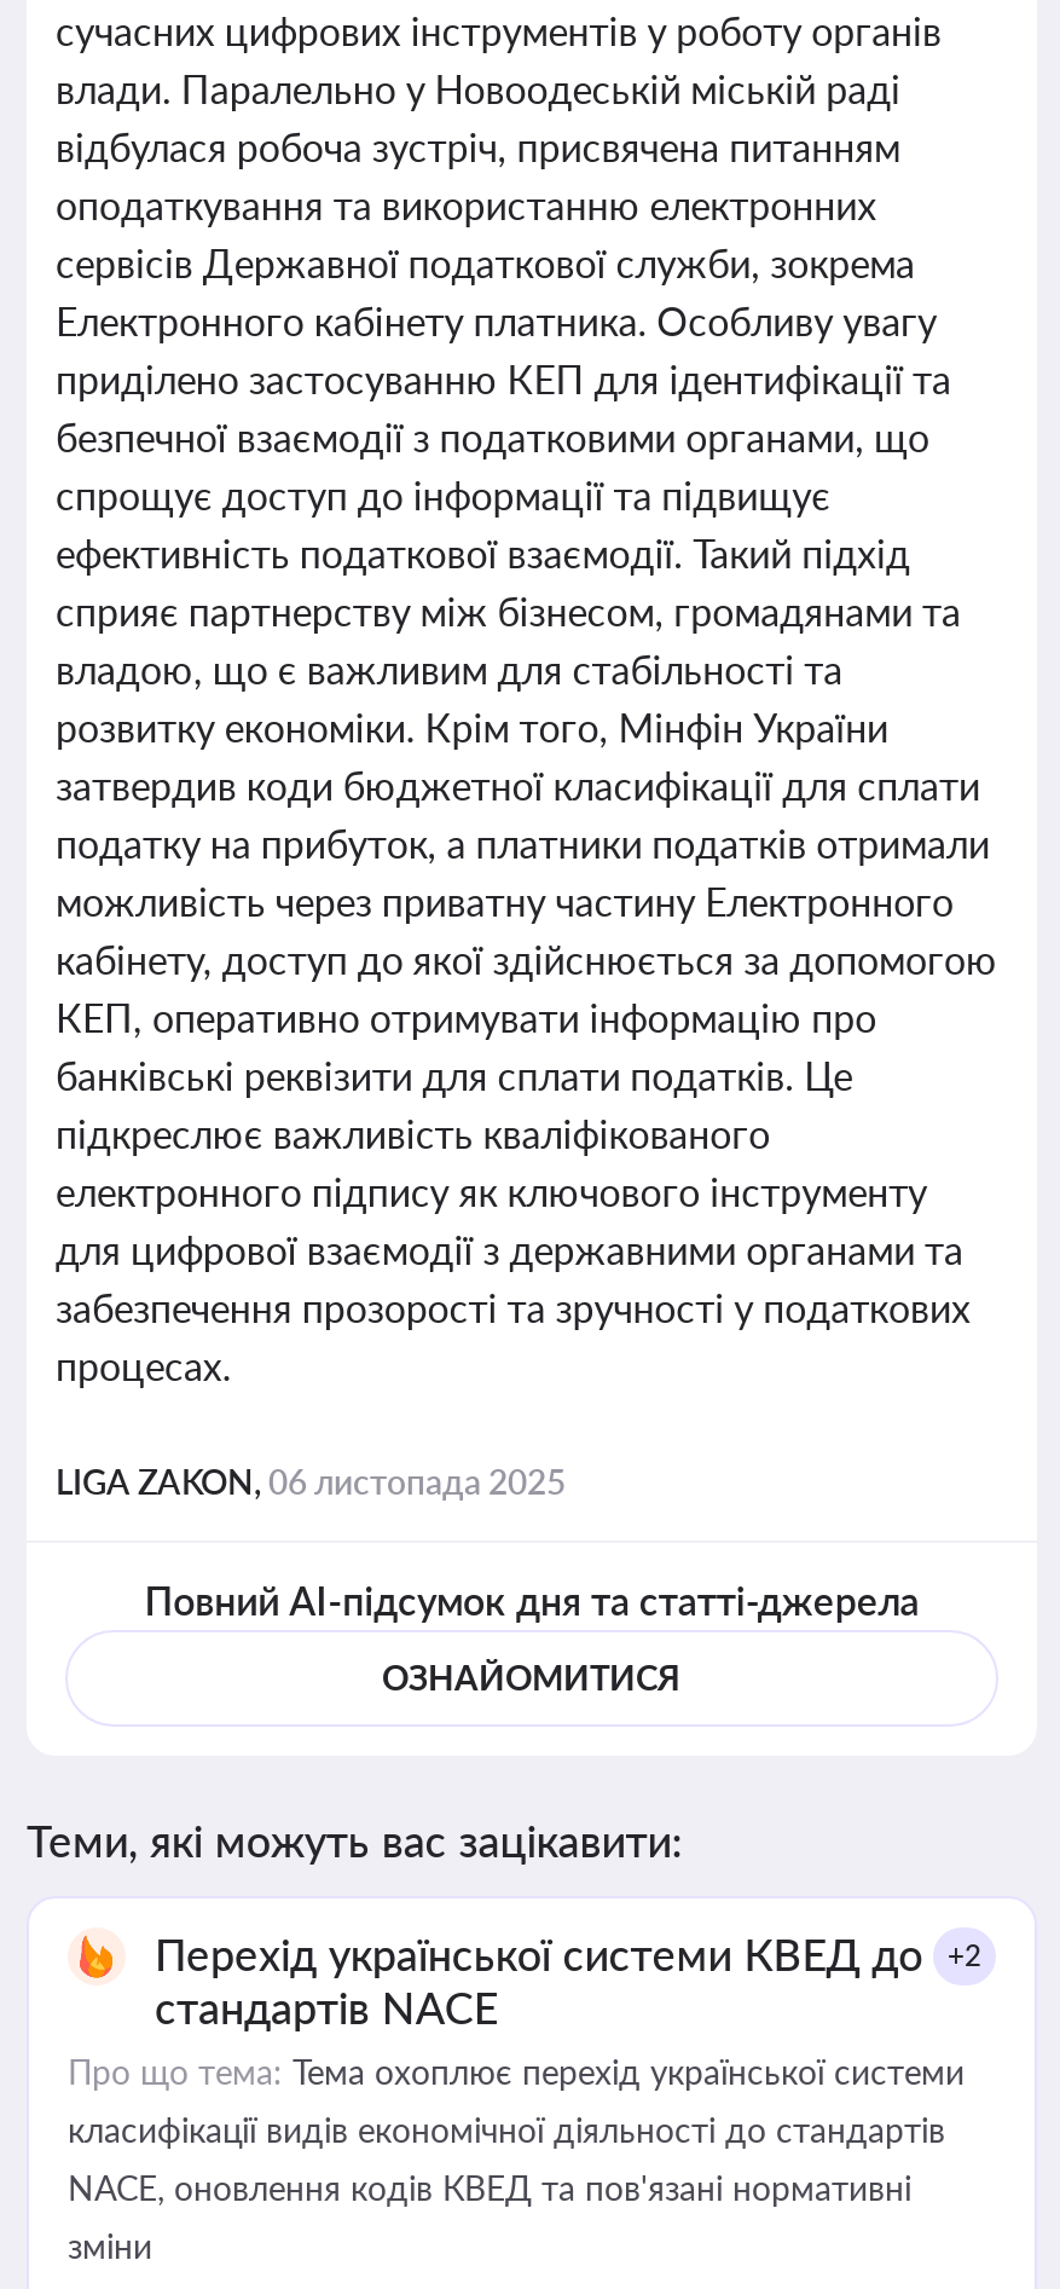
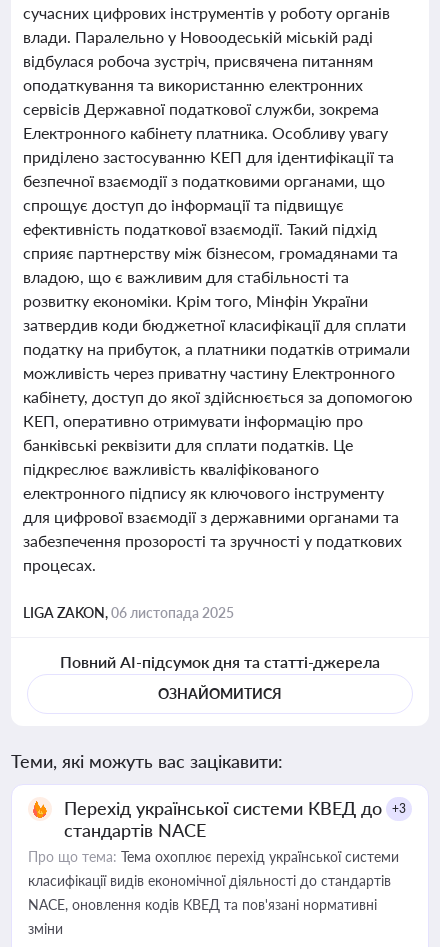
[155,1927,981,1981] Перехід української системи КВЕД до +2 -> [64,797,406,819] Перехід української системи КВЕД до +3

